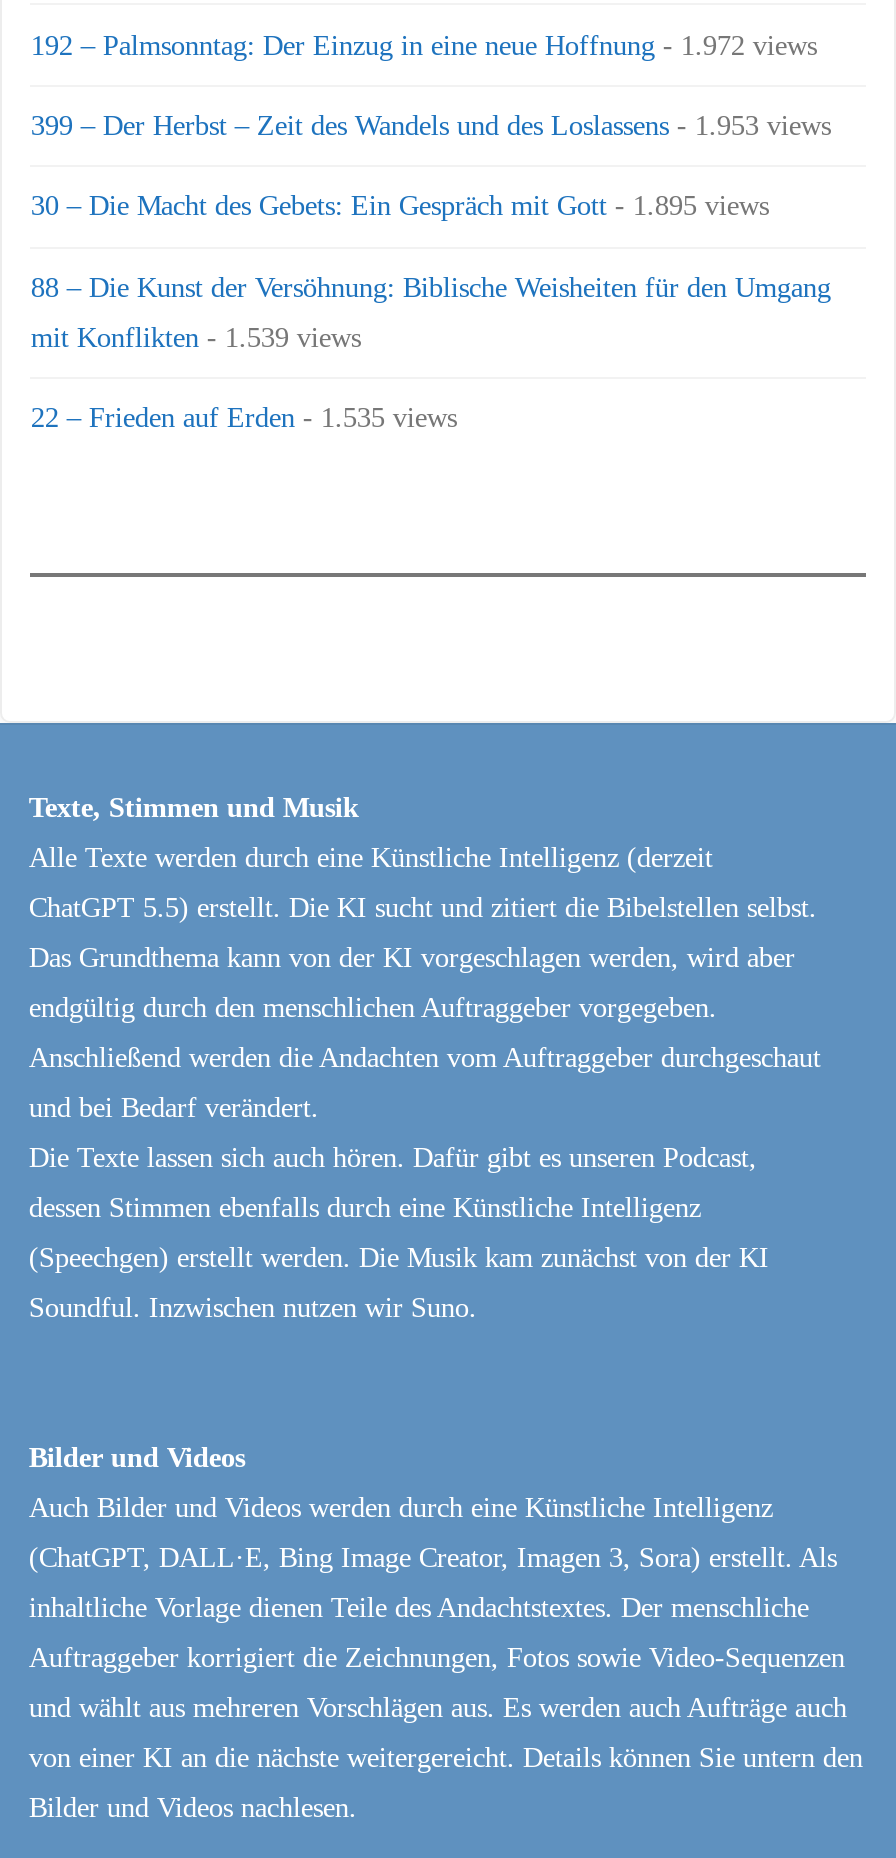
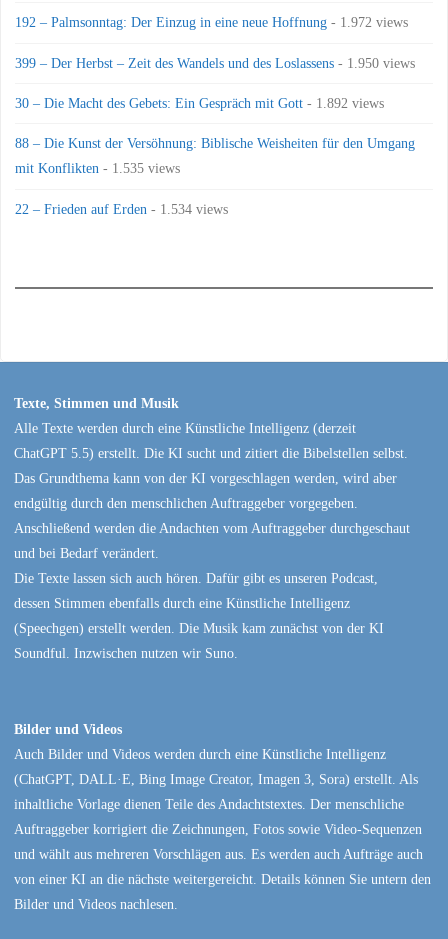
[31,109,831,141] 399 – Der Herbst – Zeit des Wandels und des Loslassens - 1.953 views -> [15,55,415,71] 399 – Der Herbst – Zeit des Wandels und des Loslassens - 1.950 views
[31,190,769,222] 30 – Die Macht des Gebets: Ein Gespräch mit Gott - 1.895 views -> [15,95,384,111] 30 – Die Macht des Gebets: Ein Gespräch mit Gott - 1.892 views
[31,321,361,353] mit Konflikten - 1.539 views -> [15,160,180,176] mit Konflikten - 1.535 views
[31,402,457,434] 22 – Frieden auf Erden - 1.535 views -> [15,201,228,217] 22 – Frieden auf Erden - 1.534 views

